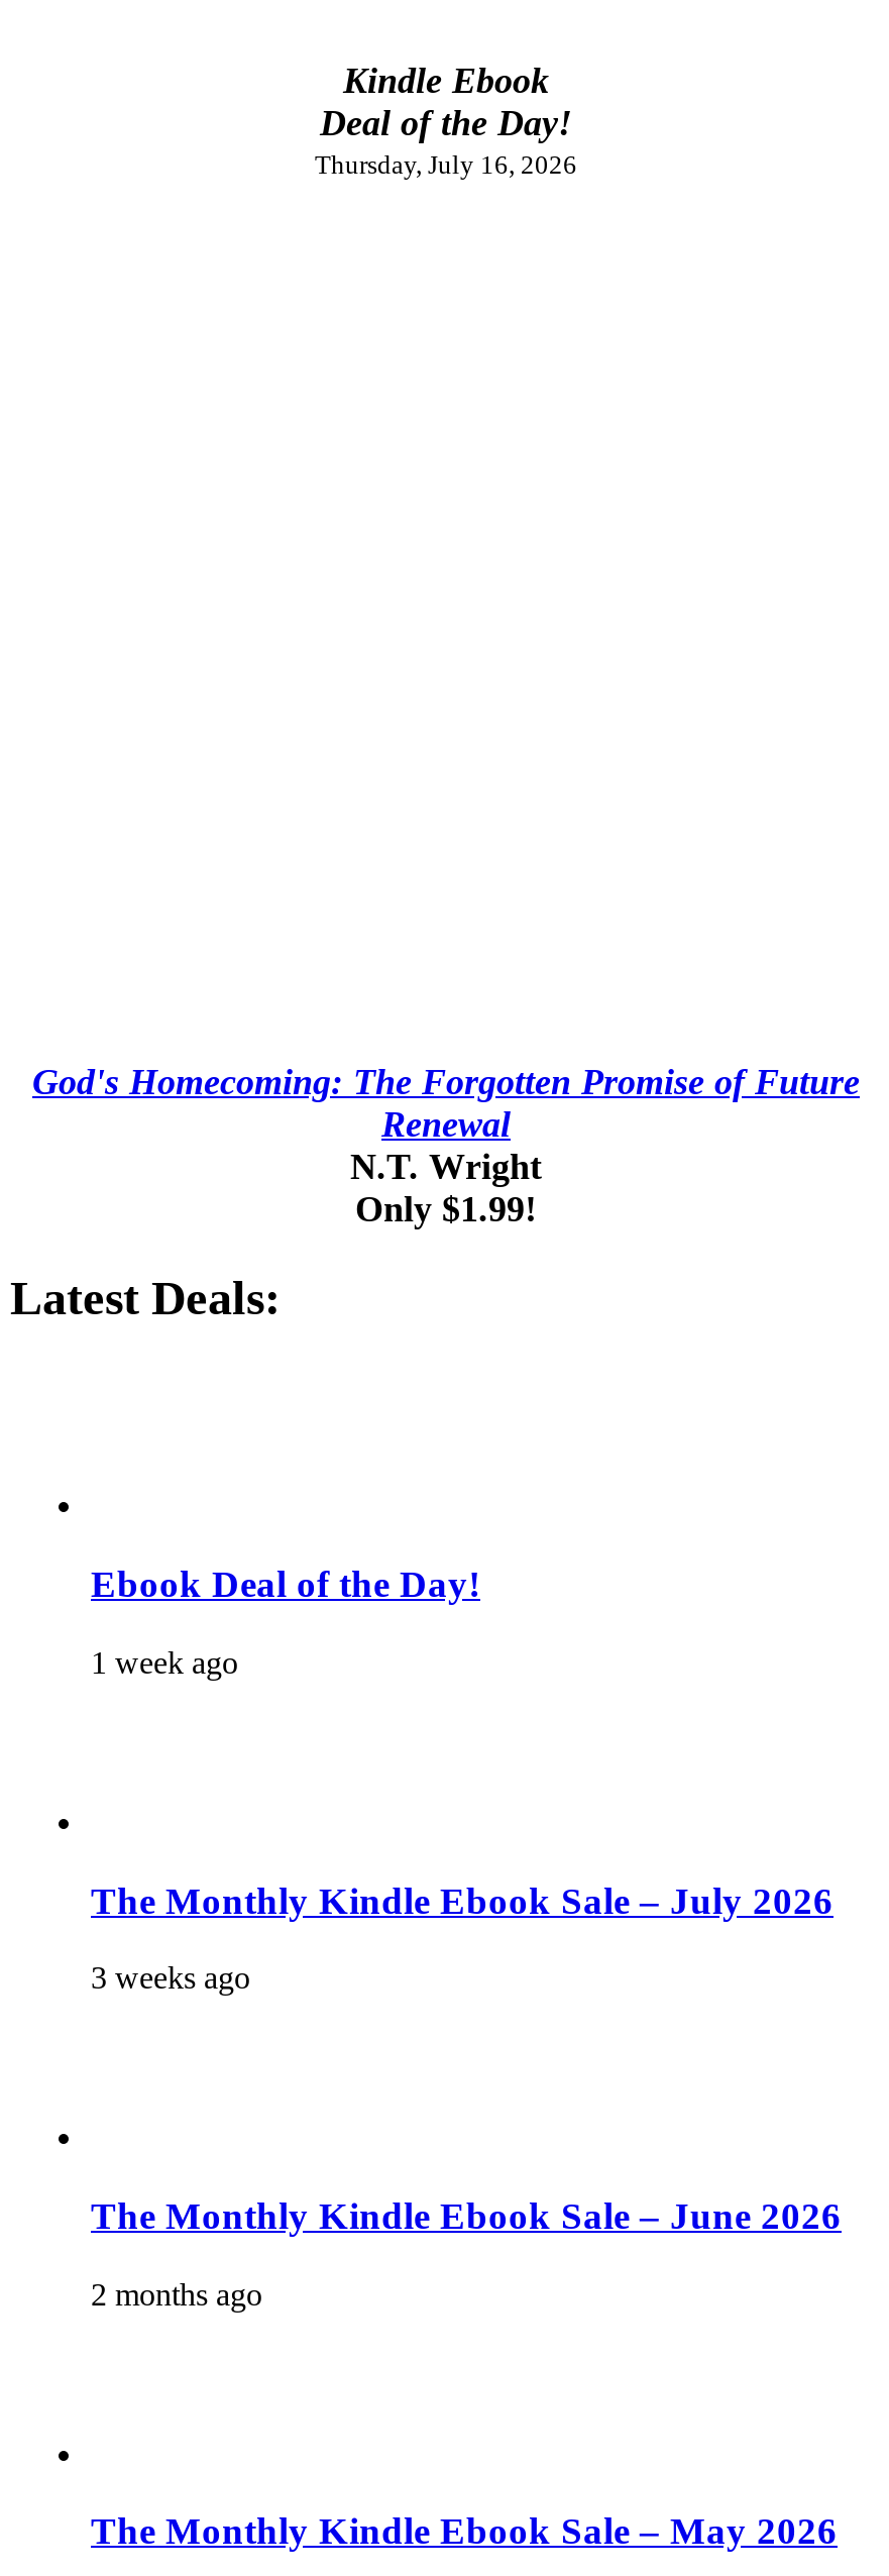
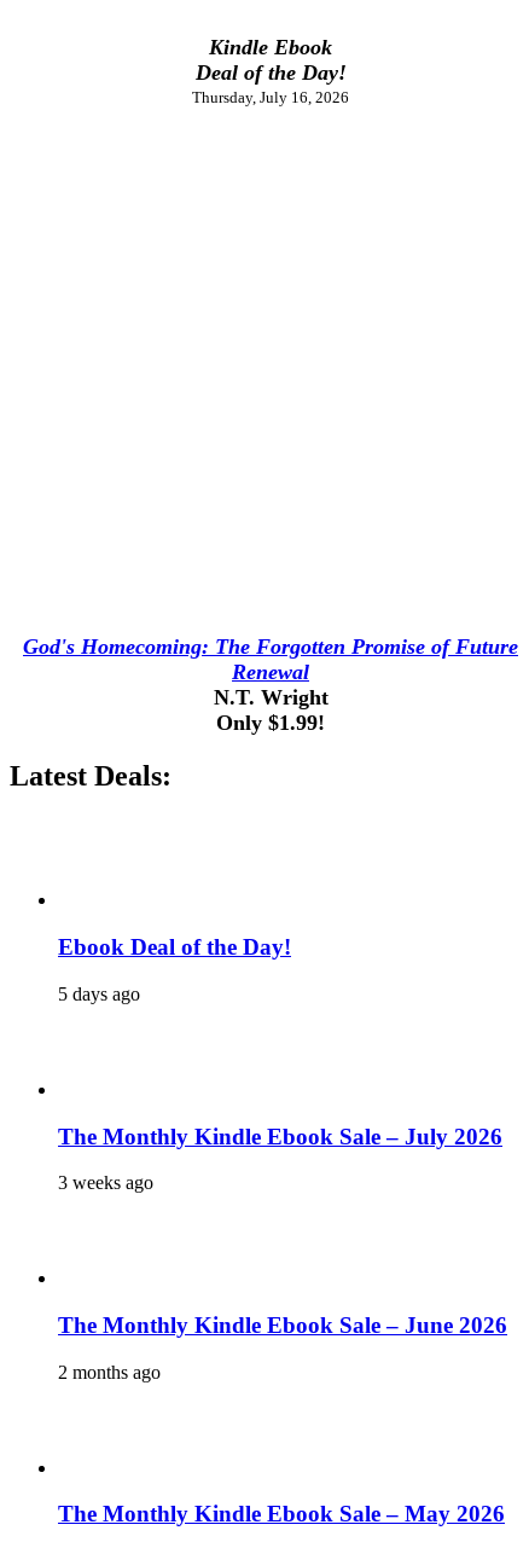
[91,1645,238,1679] 1 week ago -> [58,983,140,1004] 5 days ago

